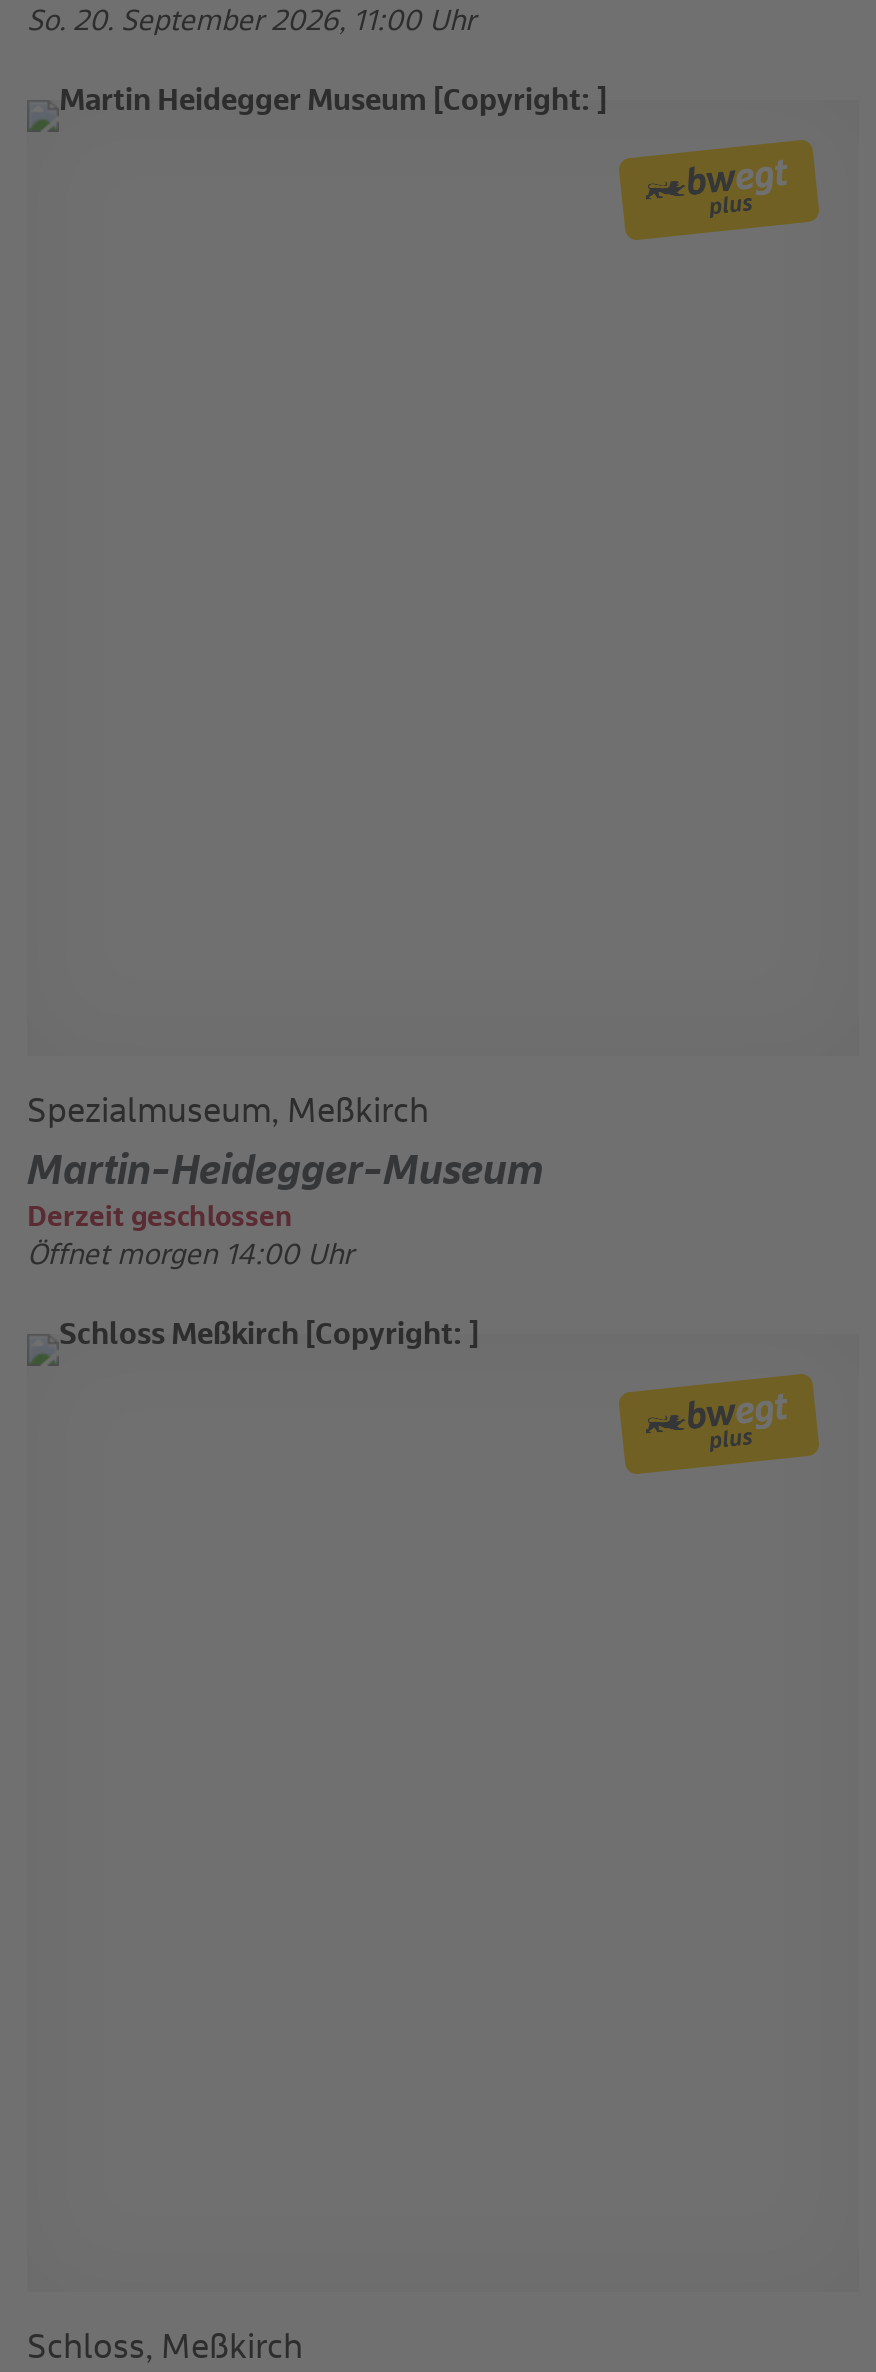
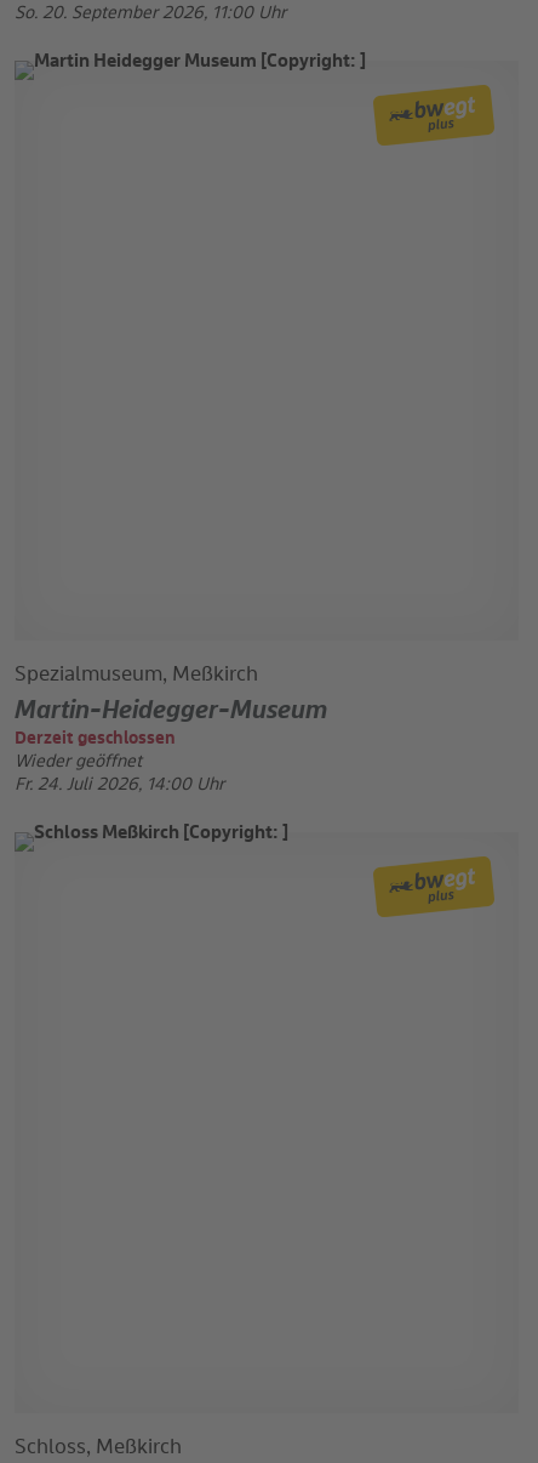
[27,1241,353,1271] Öffnet morgen 14:00 Uhr -> [15,752,224,794] Wieder geöffnet | Fr. 24. Juli 2026, 14:00 Uhr

